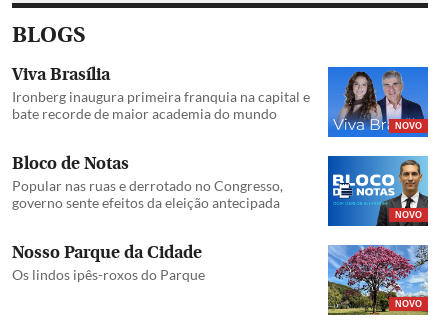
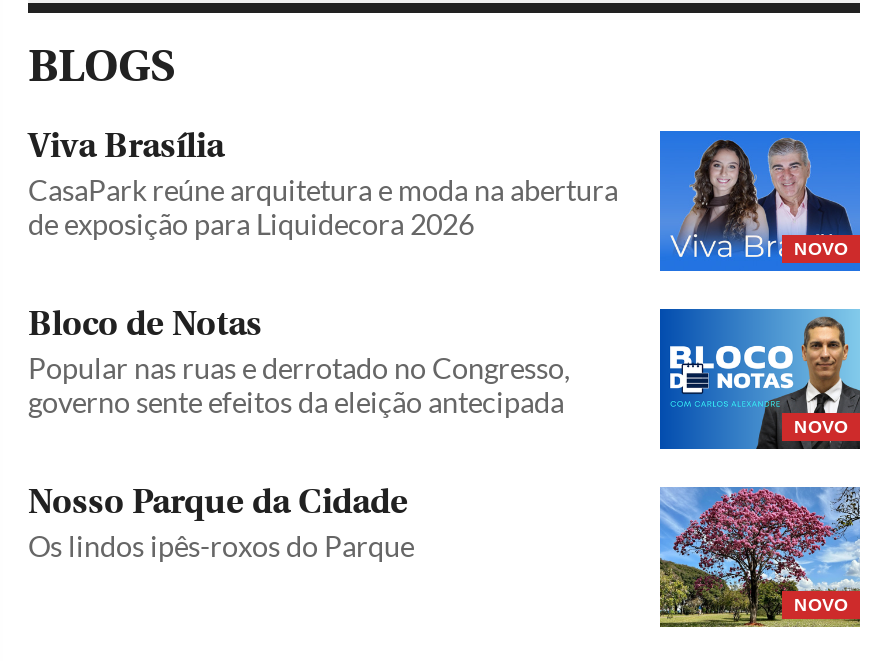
[12,88,310,122] Ironberg inaugura primeira franquia na capital e | bate recorde de maior academia do mundo -> [28,173,618,241] CasaPark reúne arquitetura e moda na abertura | de exposição para Liquidecora 2026

